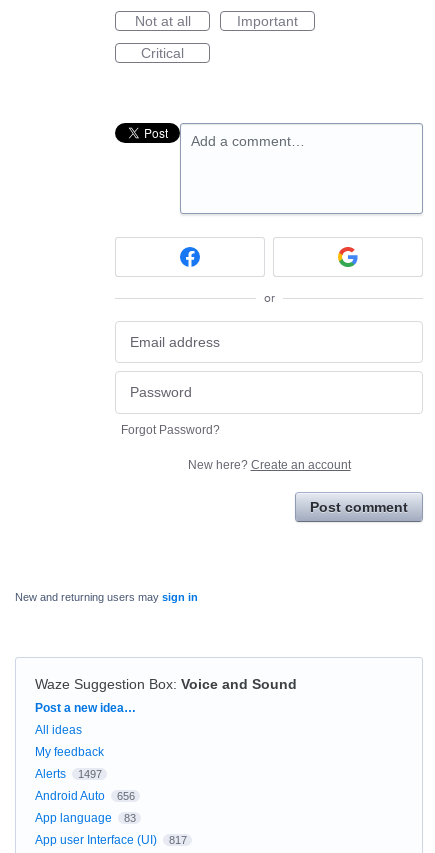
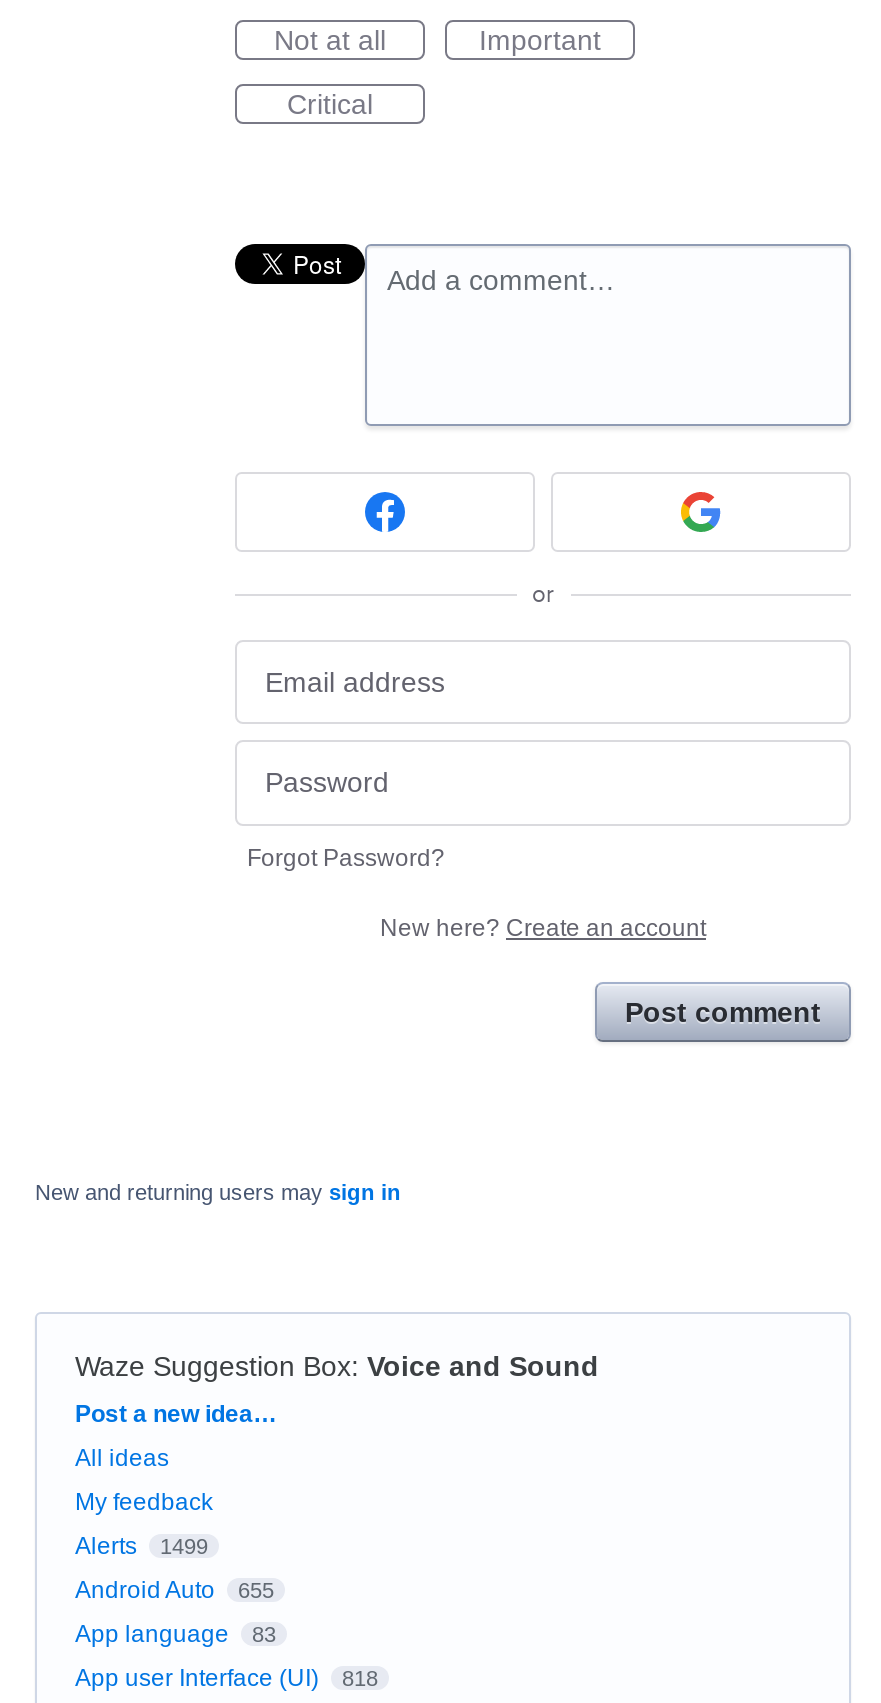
[35,767,101,781] Alerts 1497 -> [75,1531,208,1559] Alerts 1499
[35,789,134,803] Android Auto 656 -> [75,1575,274,1603] Android Auto 655
[35,833,186,847] App user Interface (UI) 817 -> [75,1663,378,1691] App user Interface (UI) 818

